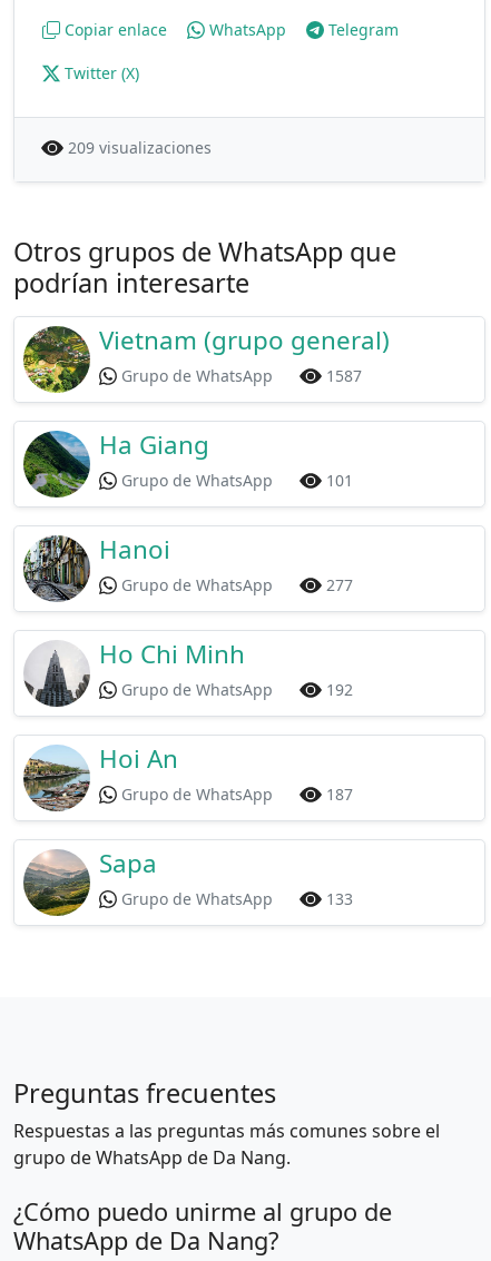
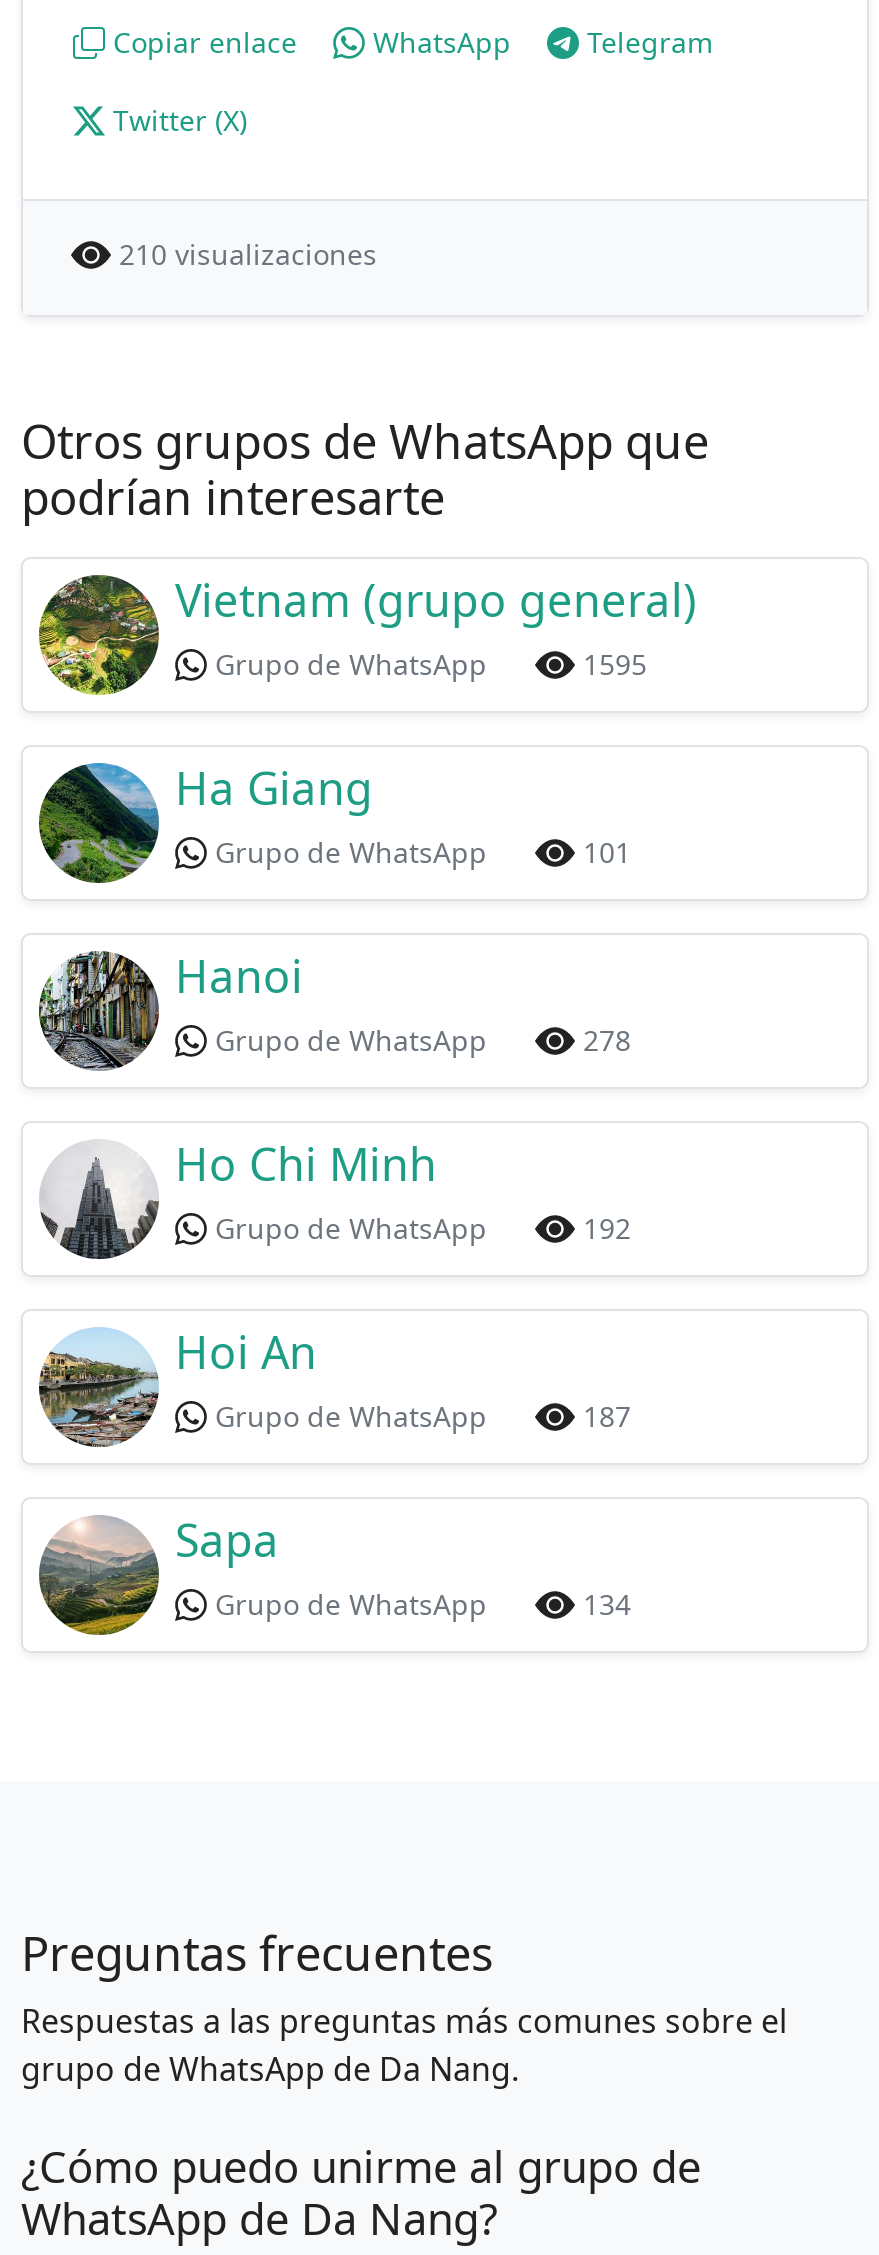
[68,137,212,158] 209 visualizaciones -> [119,235,377,273] 210 visualizaciones
[326,365,362,386] 1587 -> [583,645,647,683] 1595
[326,574,353,595] 277 -> [583,1021,631,1059] 278
[326,888,353,909] 133 -> [583,1585,631,1623] 134

